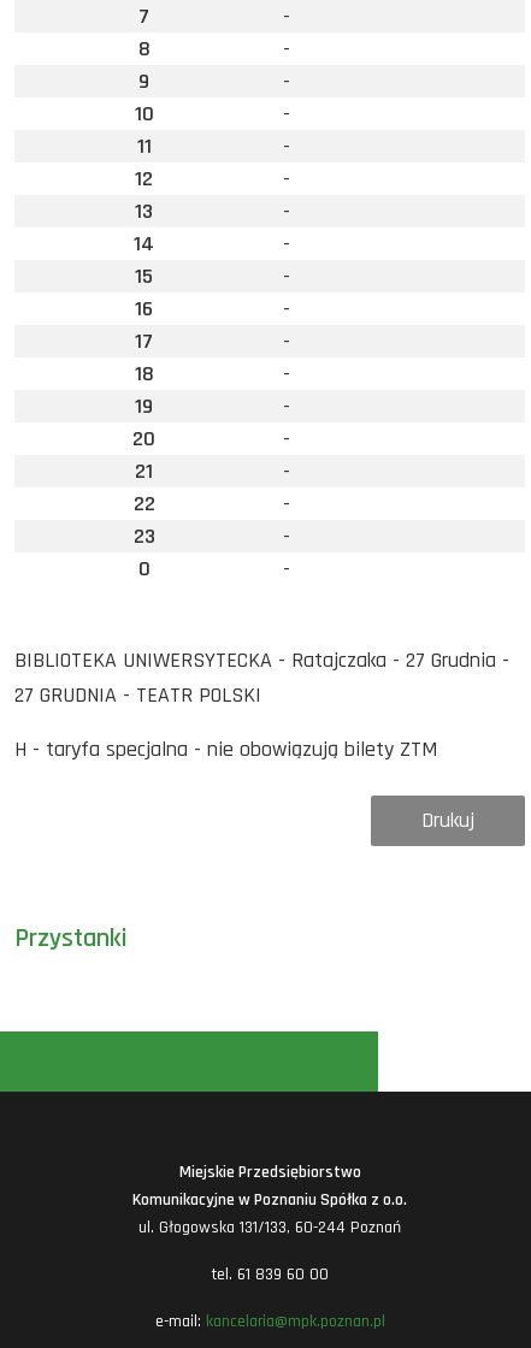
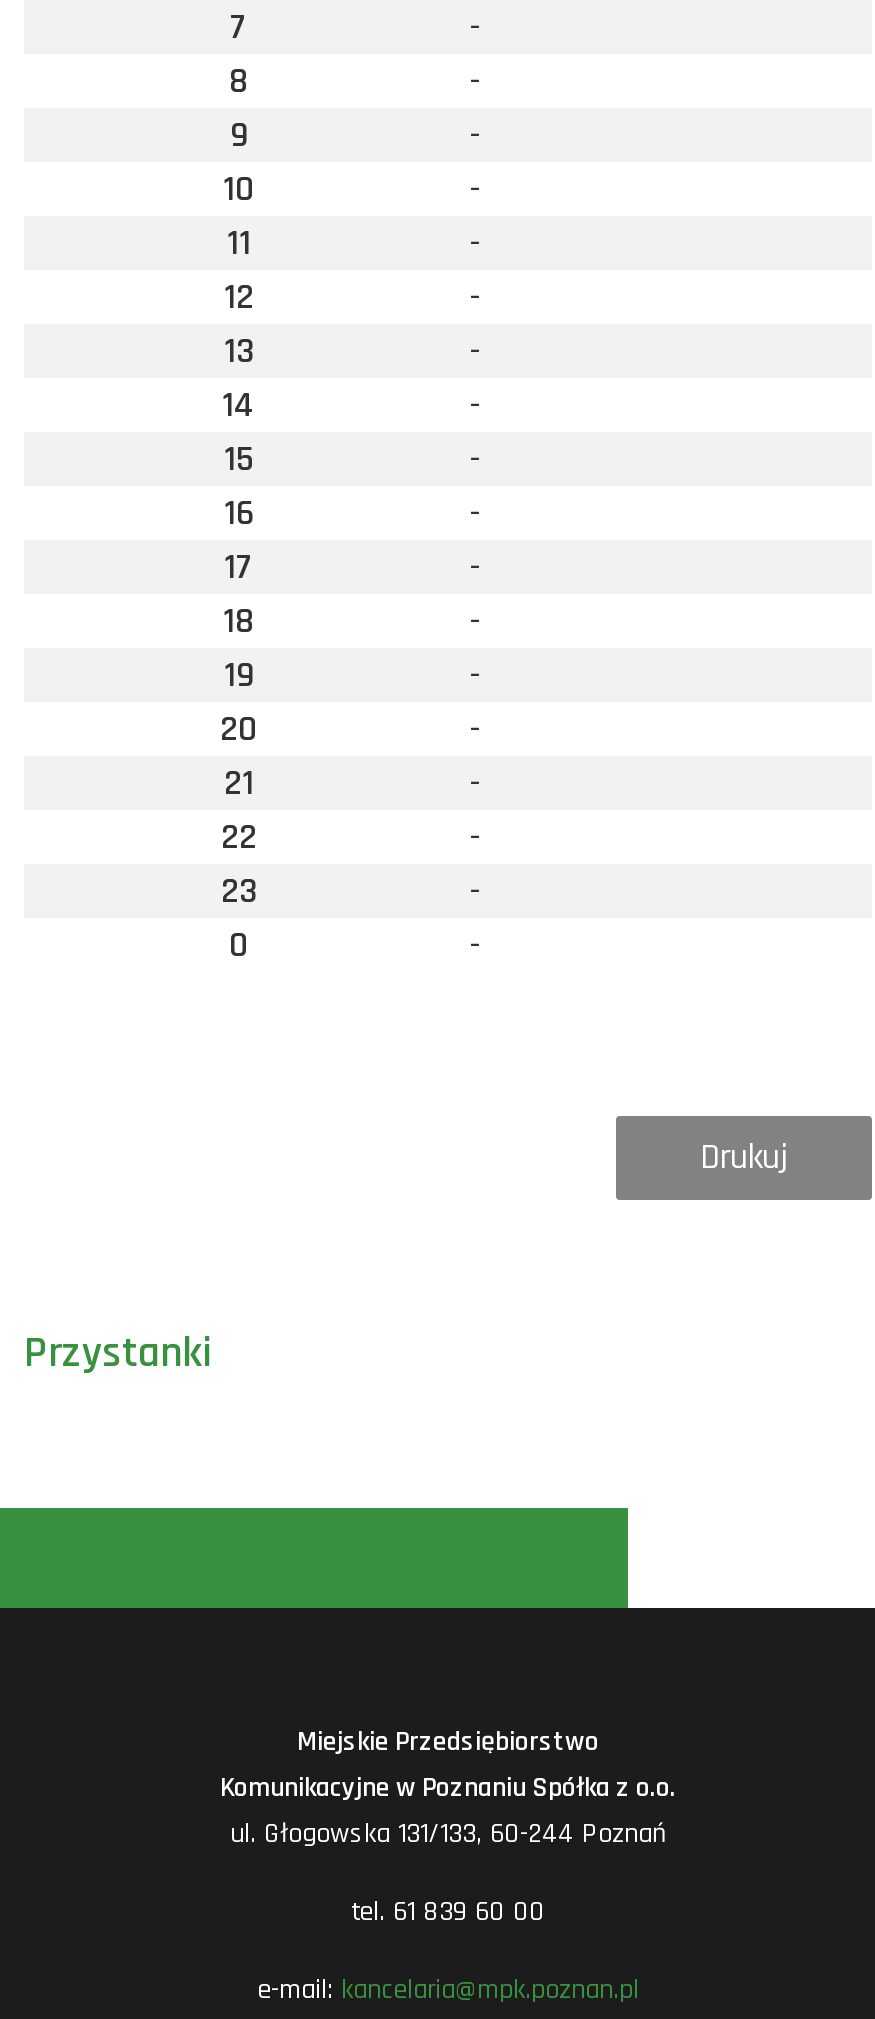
[14,646,509,763] BIBLIOTEKA UNIWERSYTECKA - Ratajczaka - 27 Grudnia - | 27 GRUDNIA - TEATR POLSKI | H - taryfa specjalna - nie obowiązują bilety ZTM -> none

